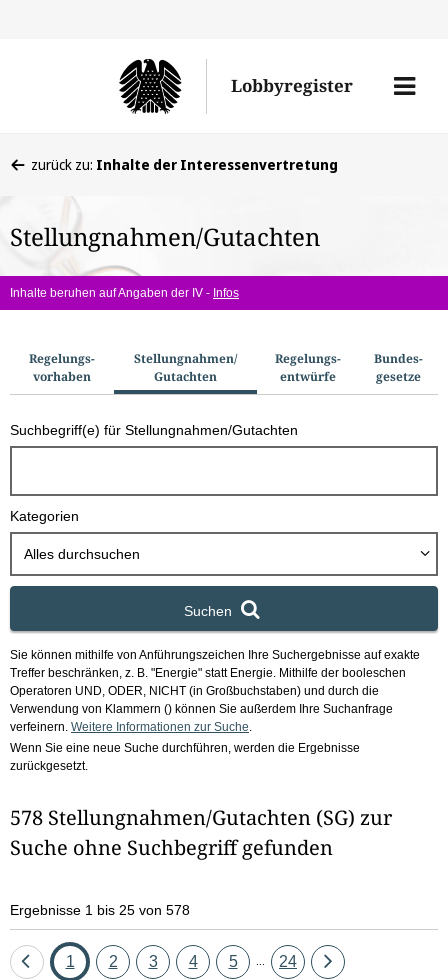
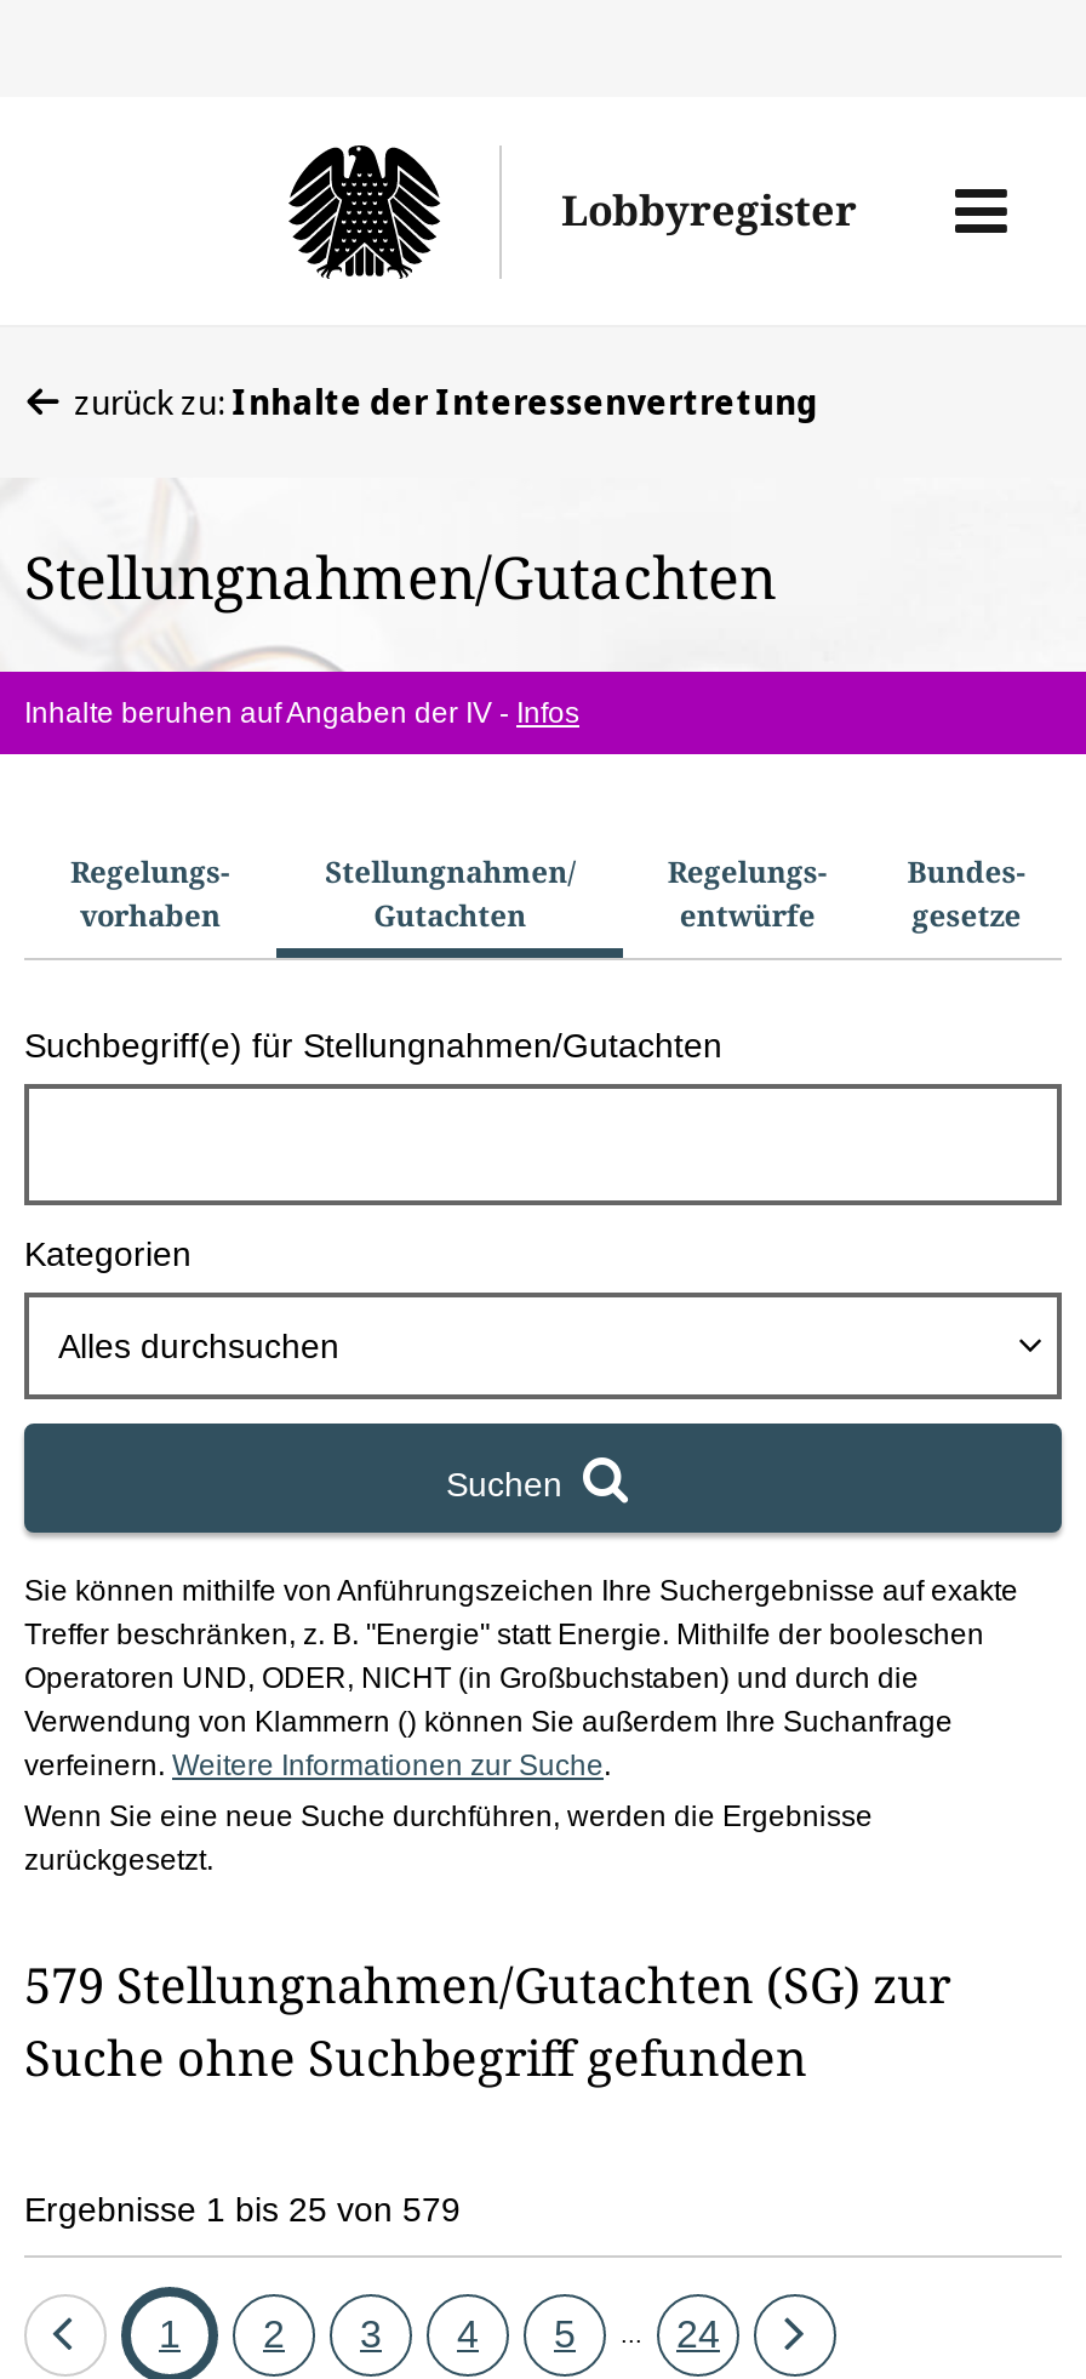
[10,804,392,831] 578 Stellungnahmen/Gutachten (SG) zur -> [24,1951,950,2017] 579 Stellungnahmen/Gutachten (SG) zur
[10,902,190,918] Ergebnisse 1 bis 25 von 578 -> [24,2189,461,2228] Ergebnisse 1 bis 25 von 579

